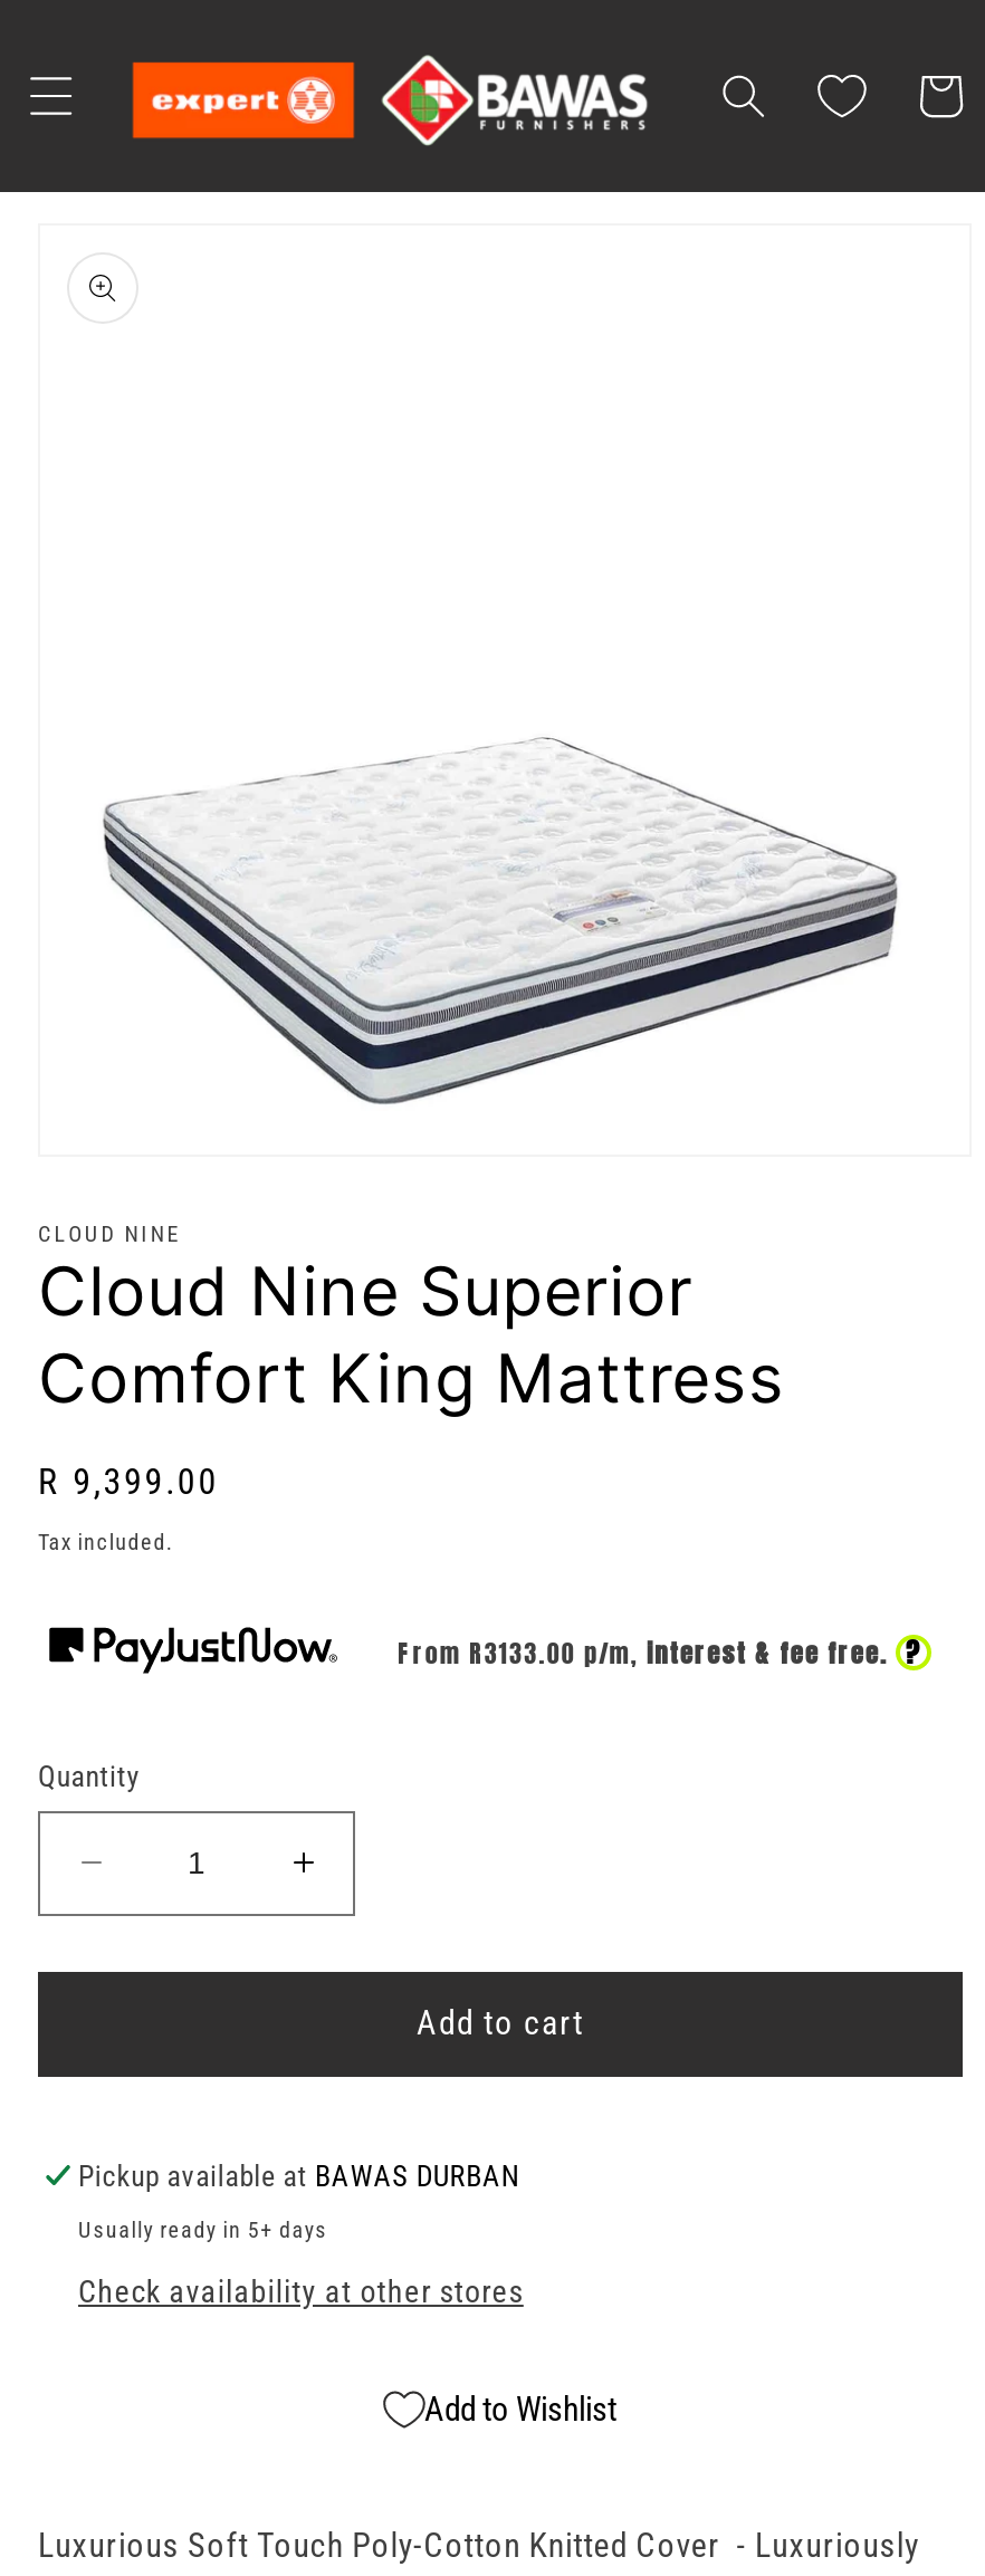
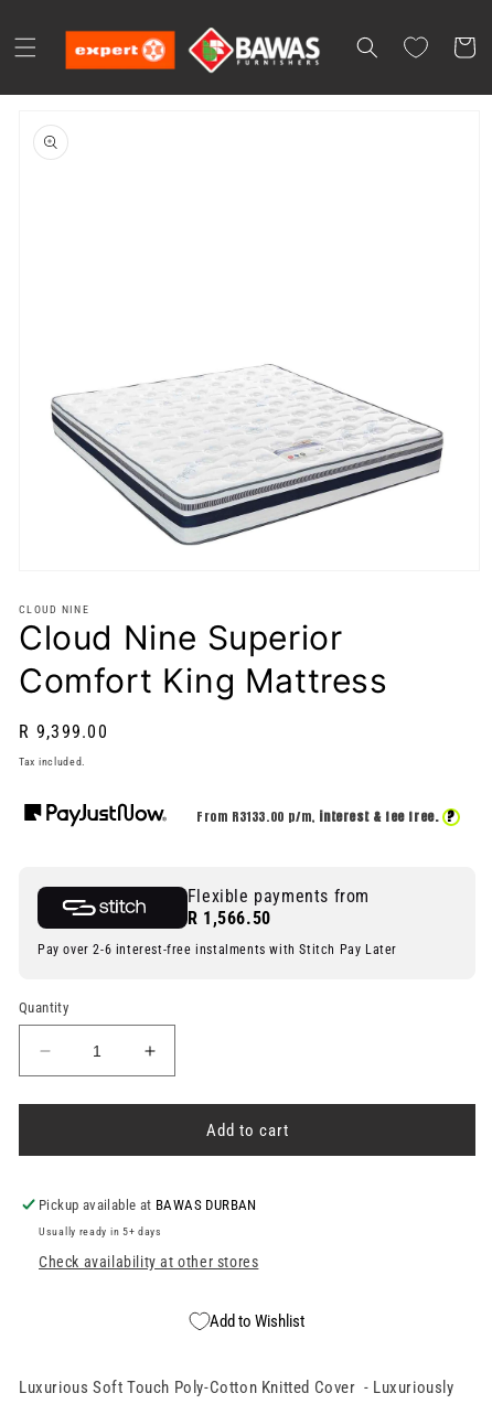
none -> [36,886,397,958] [image] | Flexible payments from | R 1,566.50 | Pay over 2-6 interest-free instalments with Stitch Pay Later

